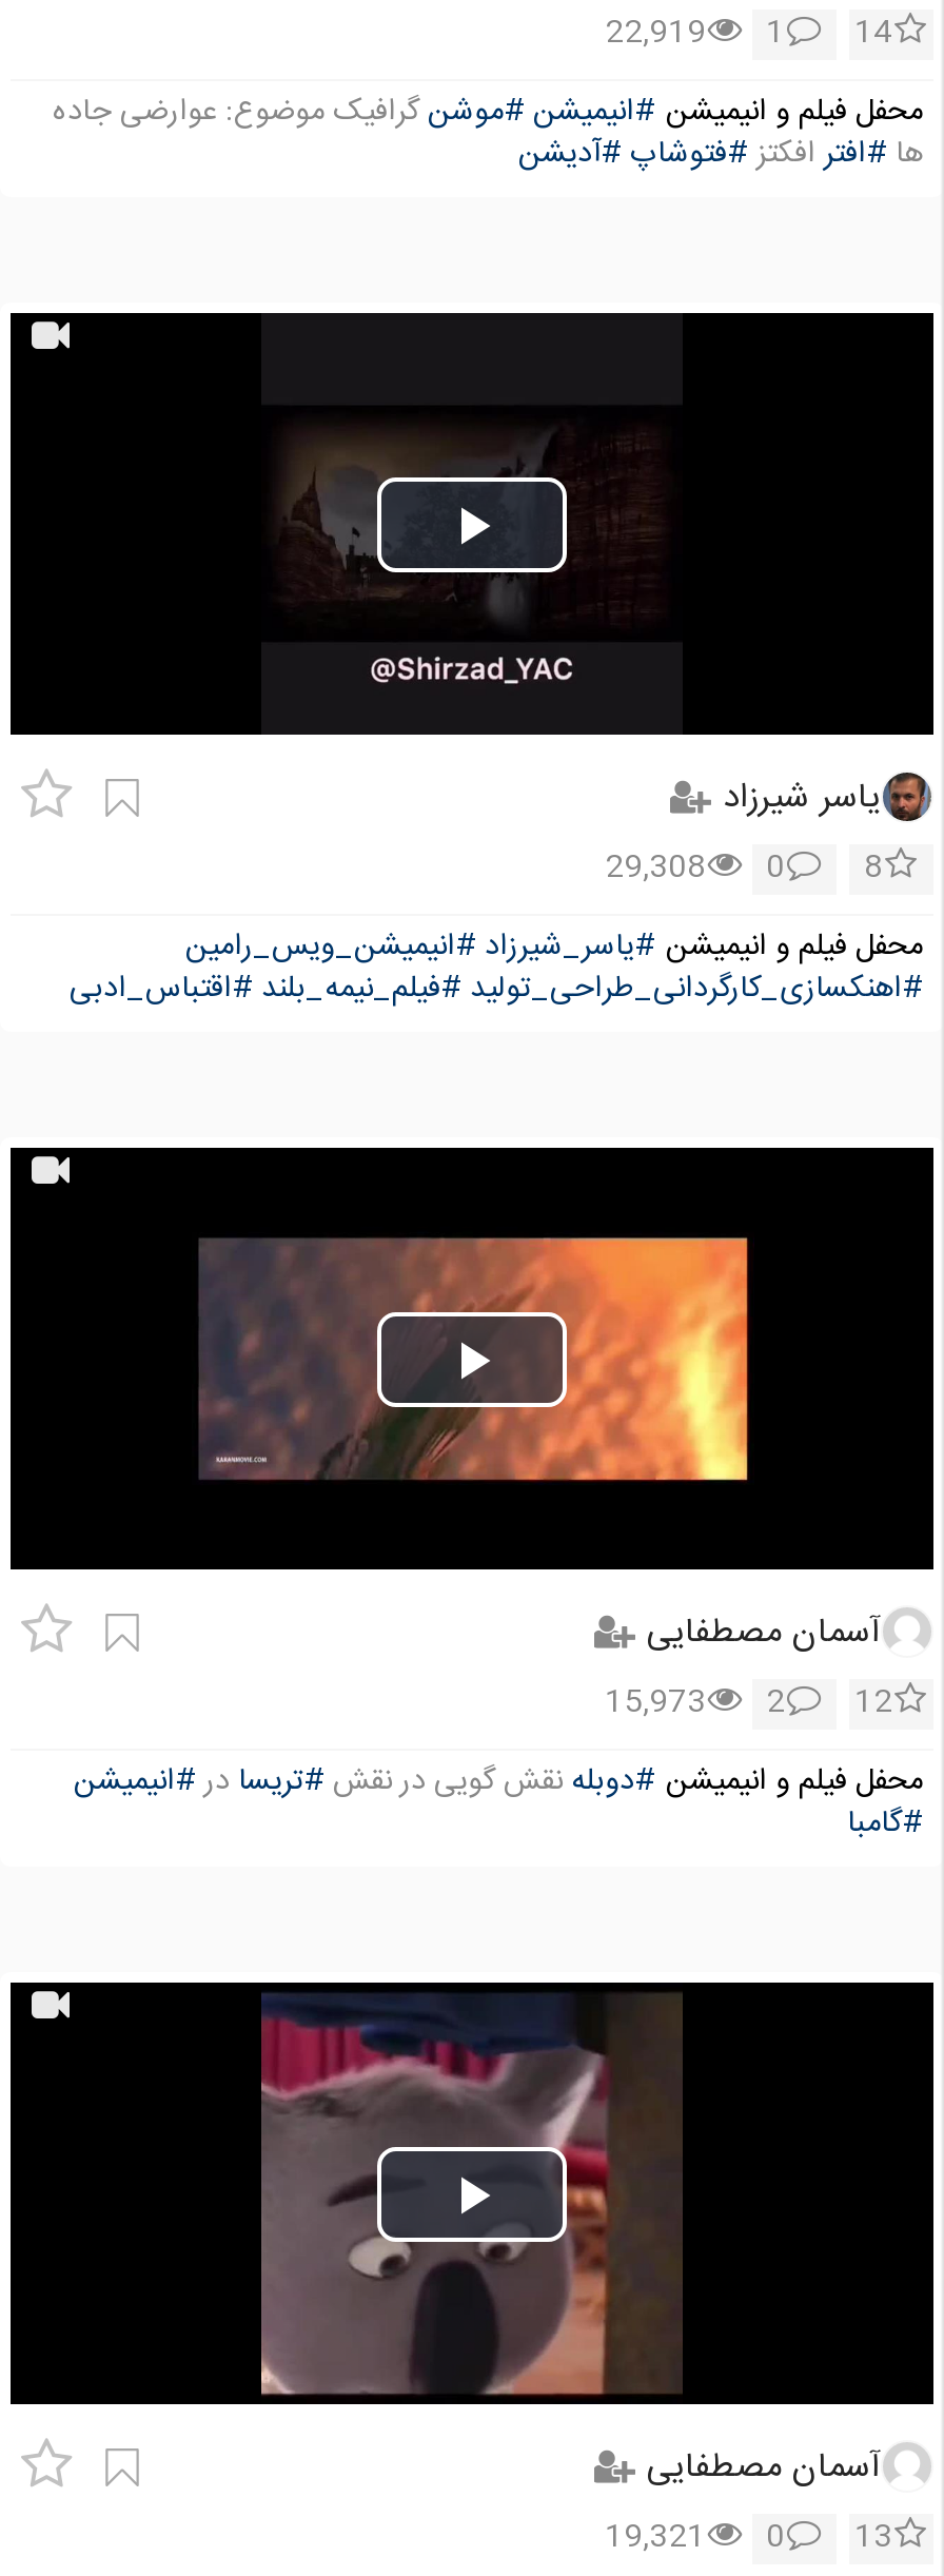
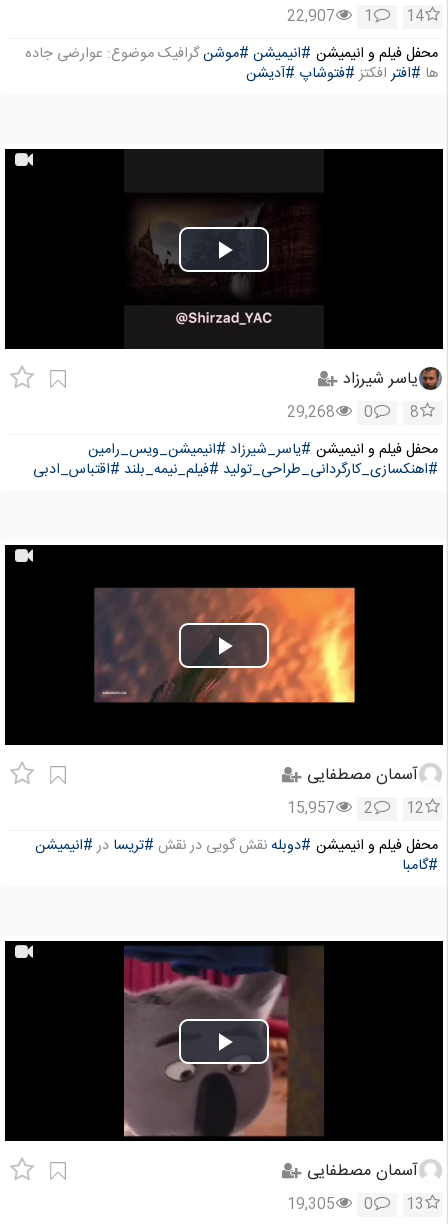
[605,9,892,60] 22,919 1 14 -> [287,5,423,29] 22,907 1 14
[605,844,883,895] 29,308 0 8 -> [287,401,419,425] 29,268 0 8
[605,1679,892,1730] 15,973 2 12 -> [287,797,423,821] 15,957 2 12
[605,2514,892,2564] 19,321 0 13 -> [287,1193,423,1217] 19,305 0 13

